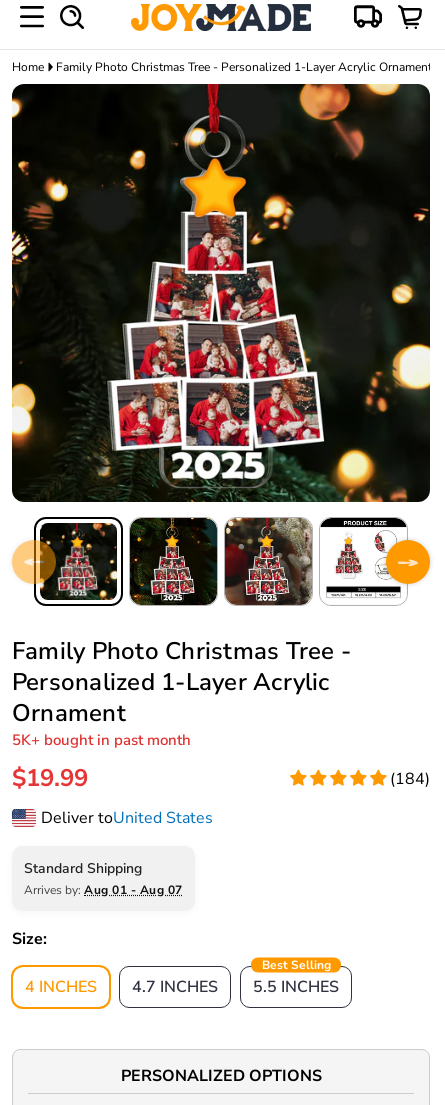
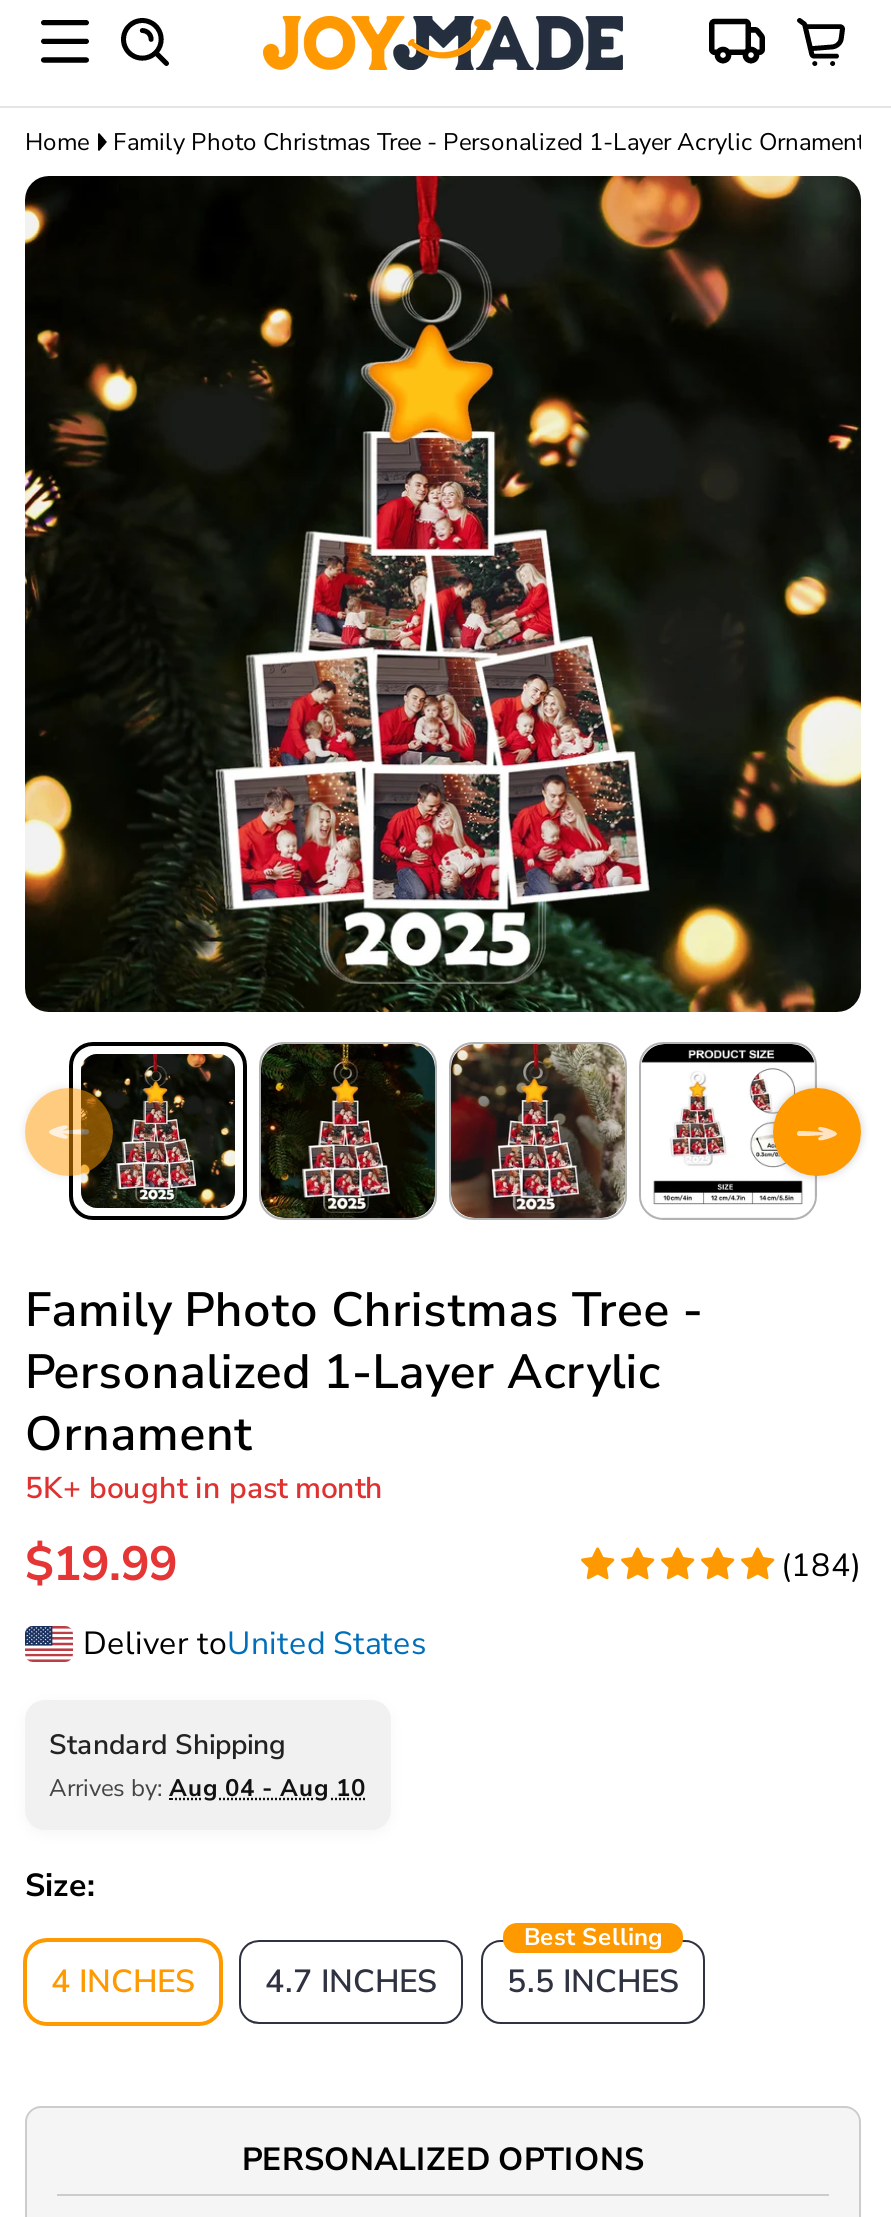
[24,882,182,898] Arrives by: Aug 01 - Aug 07 -> [49,1772,366,1804] Arrives by: Aug 04 - Aug 10

